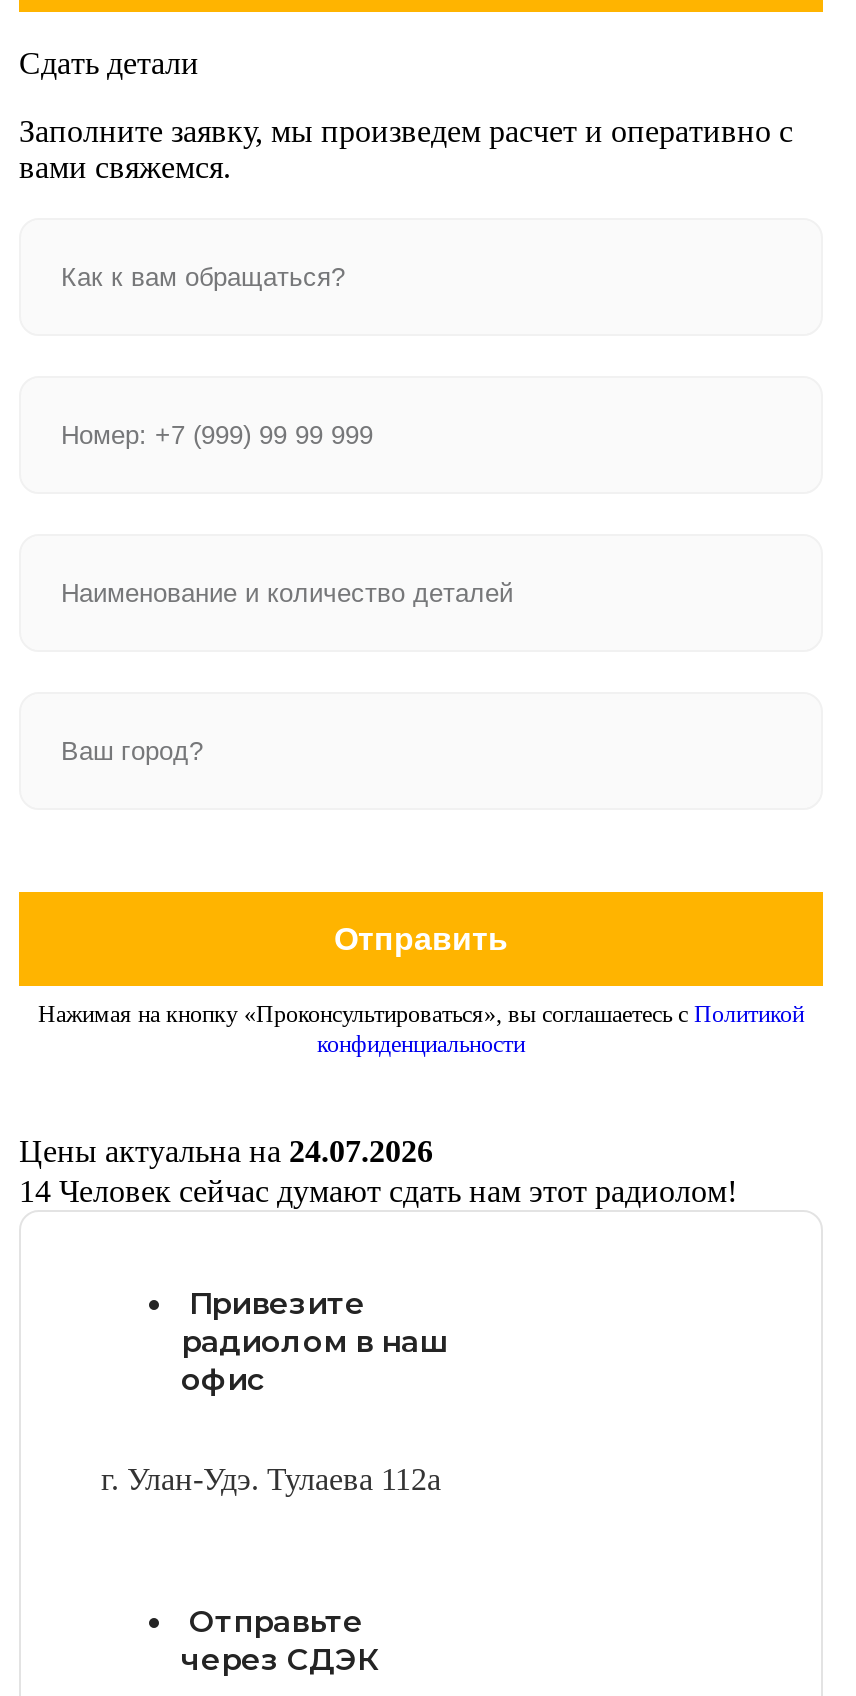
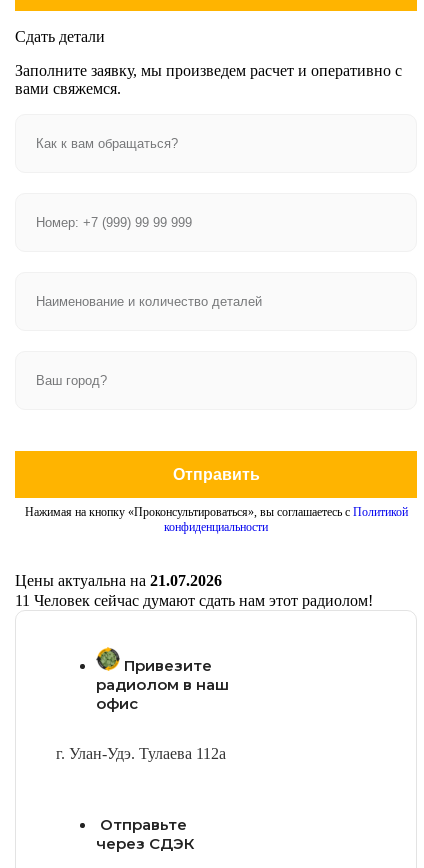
[19,1134,433,1168] Цены актуальна на 24.07.2026 -> [15,572,222,589] Цены актуальна на 21.07.2026
[19,1174,737,1208] 14 Человек сейчас думают сдать нам этот радиолом! -> [15,592,373,609] 11 Человек сейчас думают сдать нам этот радиолом!

